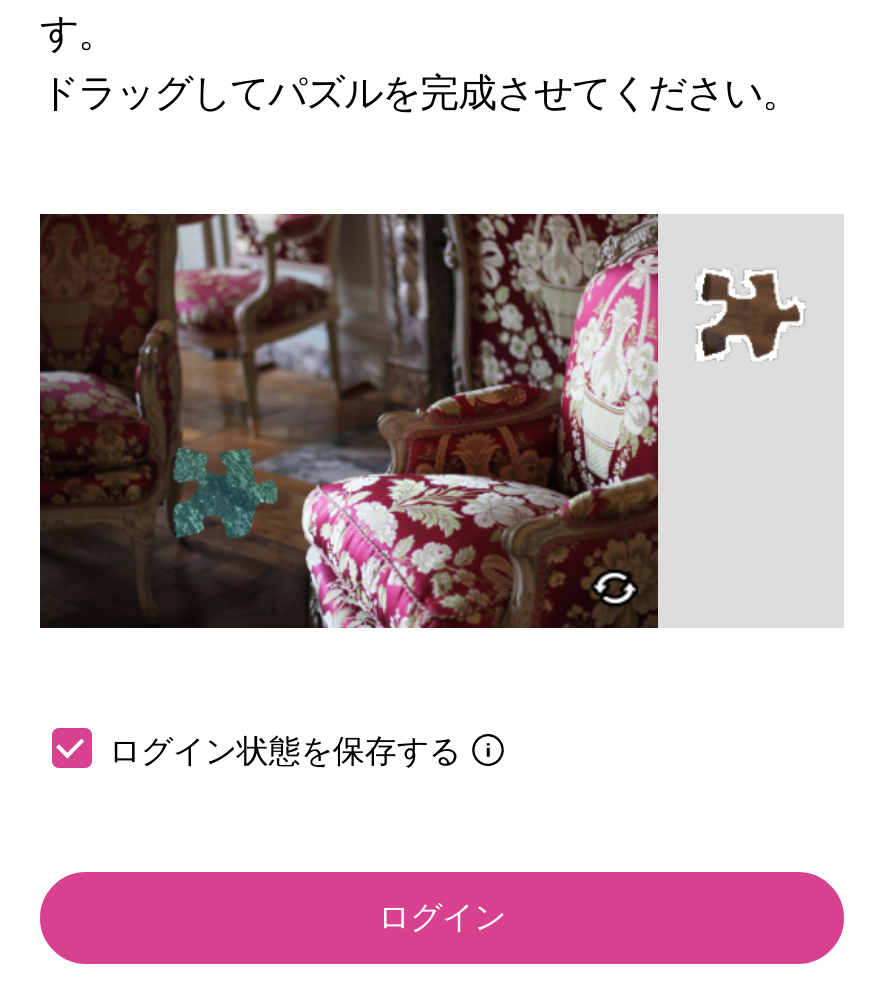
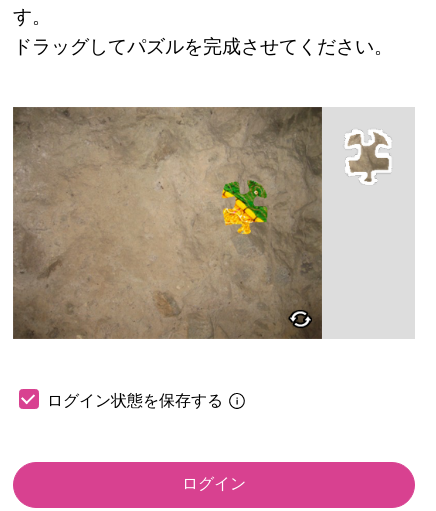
[38,212,658,630] [image] -> [12,106,323,340] [image]
[700,268,802,358] [image] -> [345,133,391,184] [image]

